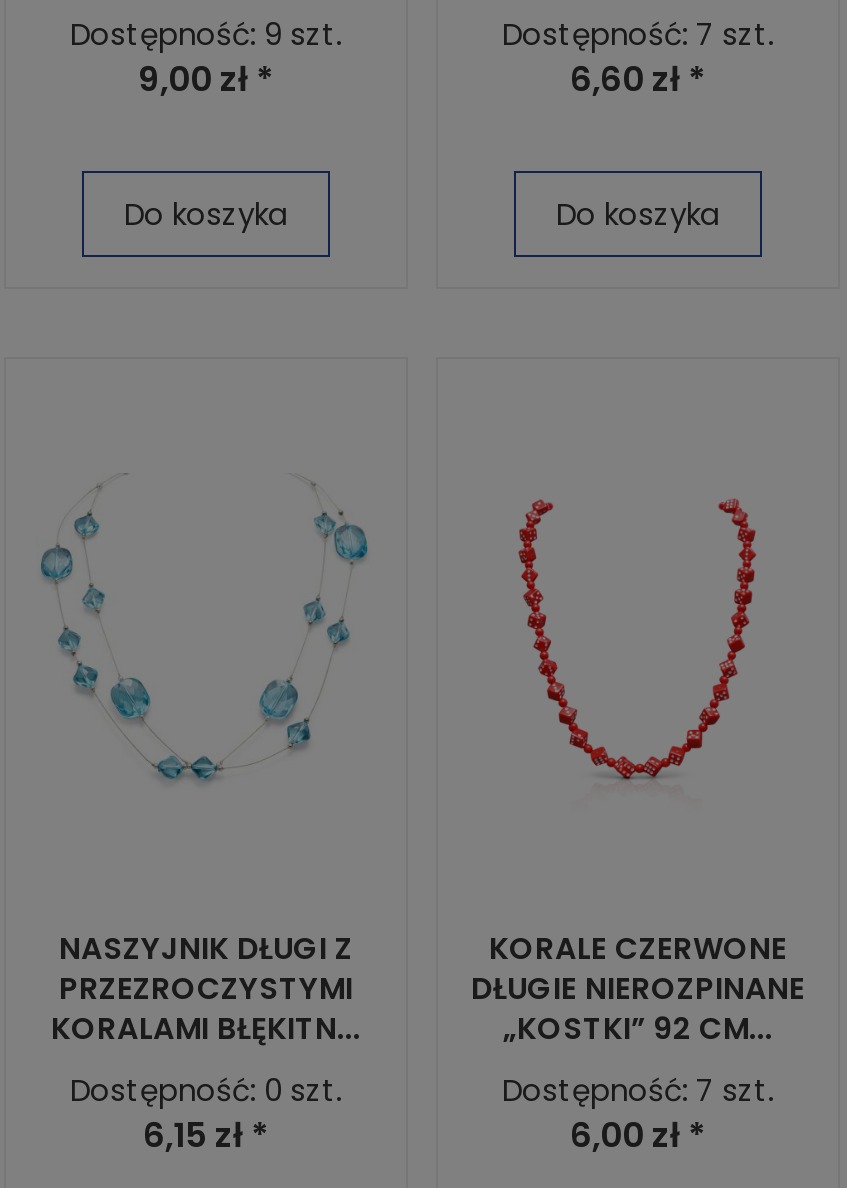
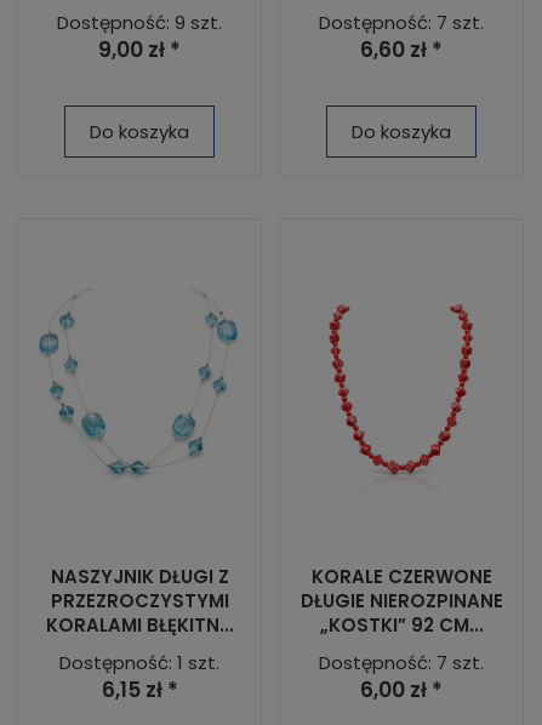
[70,1069,342,1111] Dostępność: 0 szt. -> [59,650,219,675] Dostępność: 1 szt.

